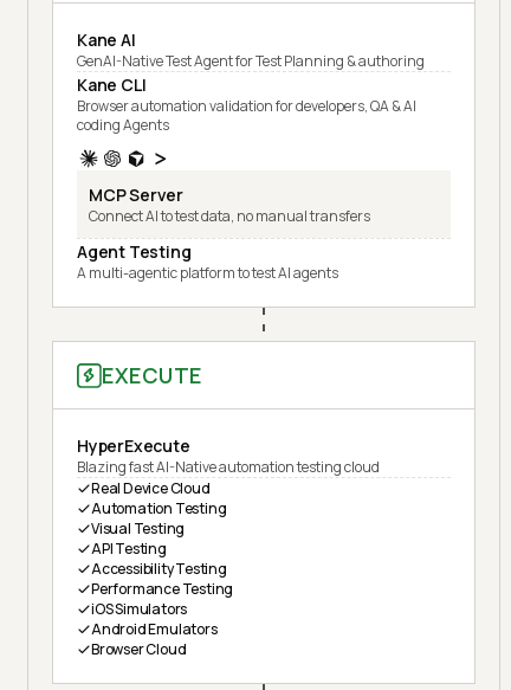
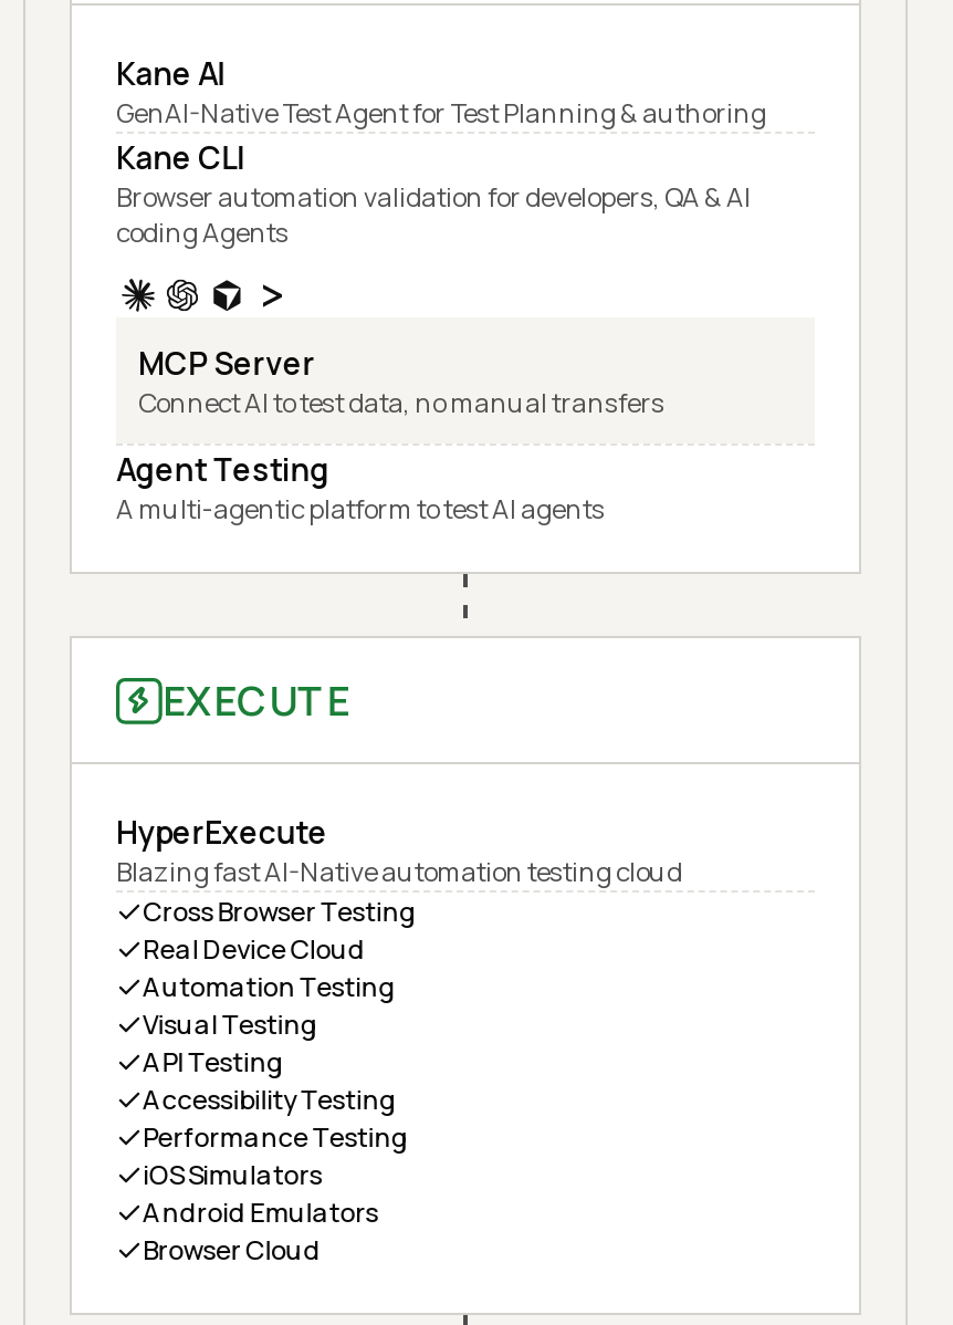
none -> [143,893,416,931] Cross Browser Testing

